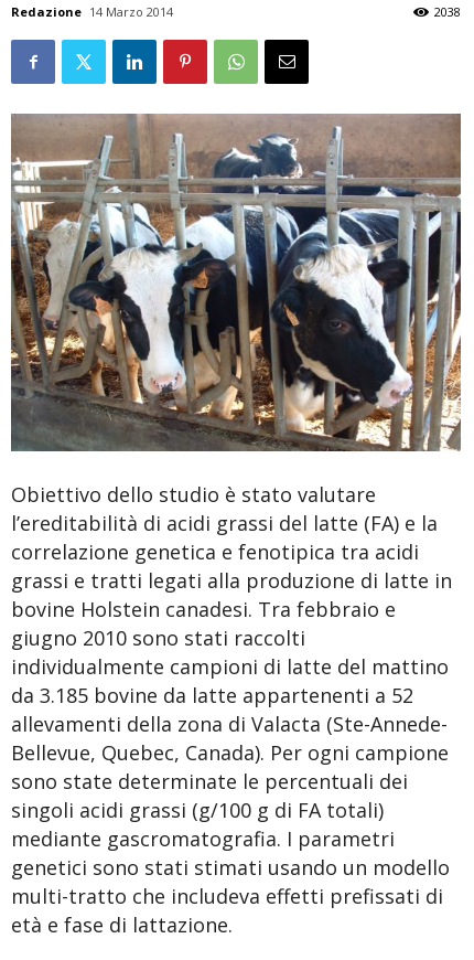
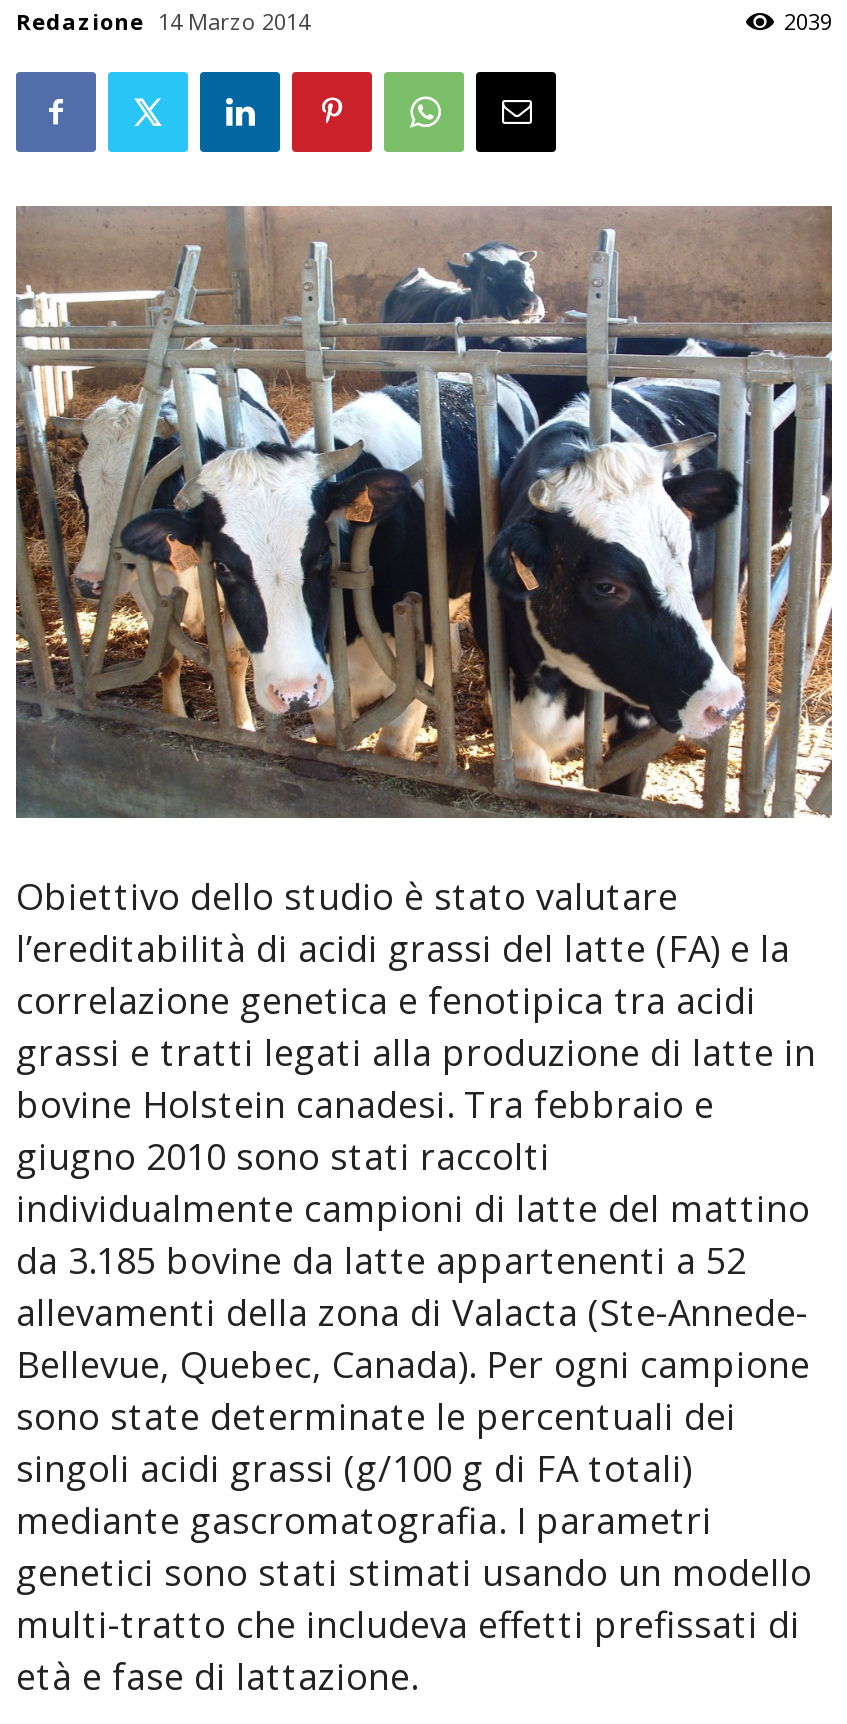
[434,3,461,20] 2038 -> [784,6,832,36] 2039

